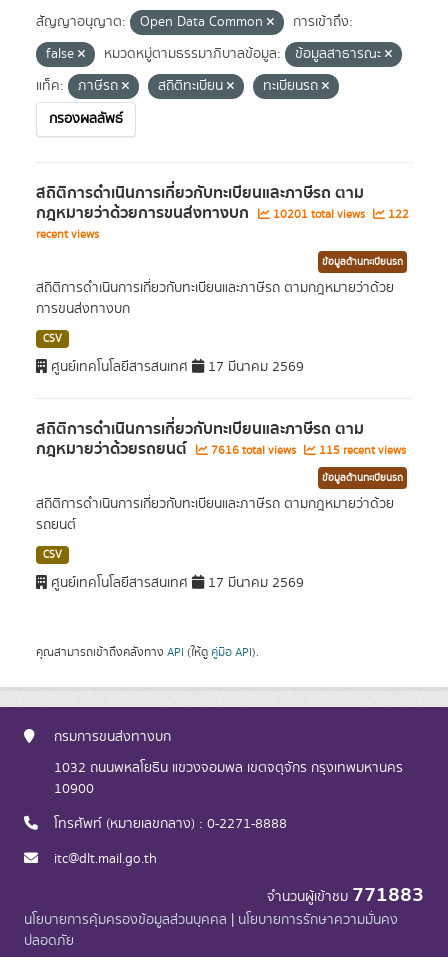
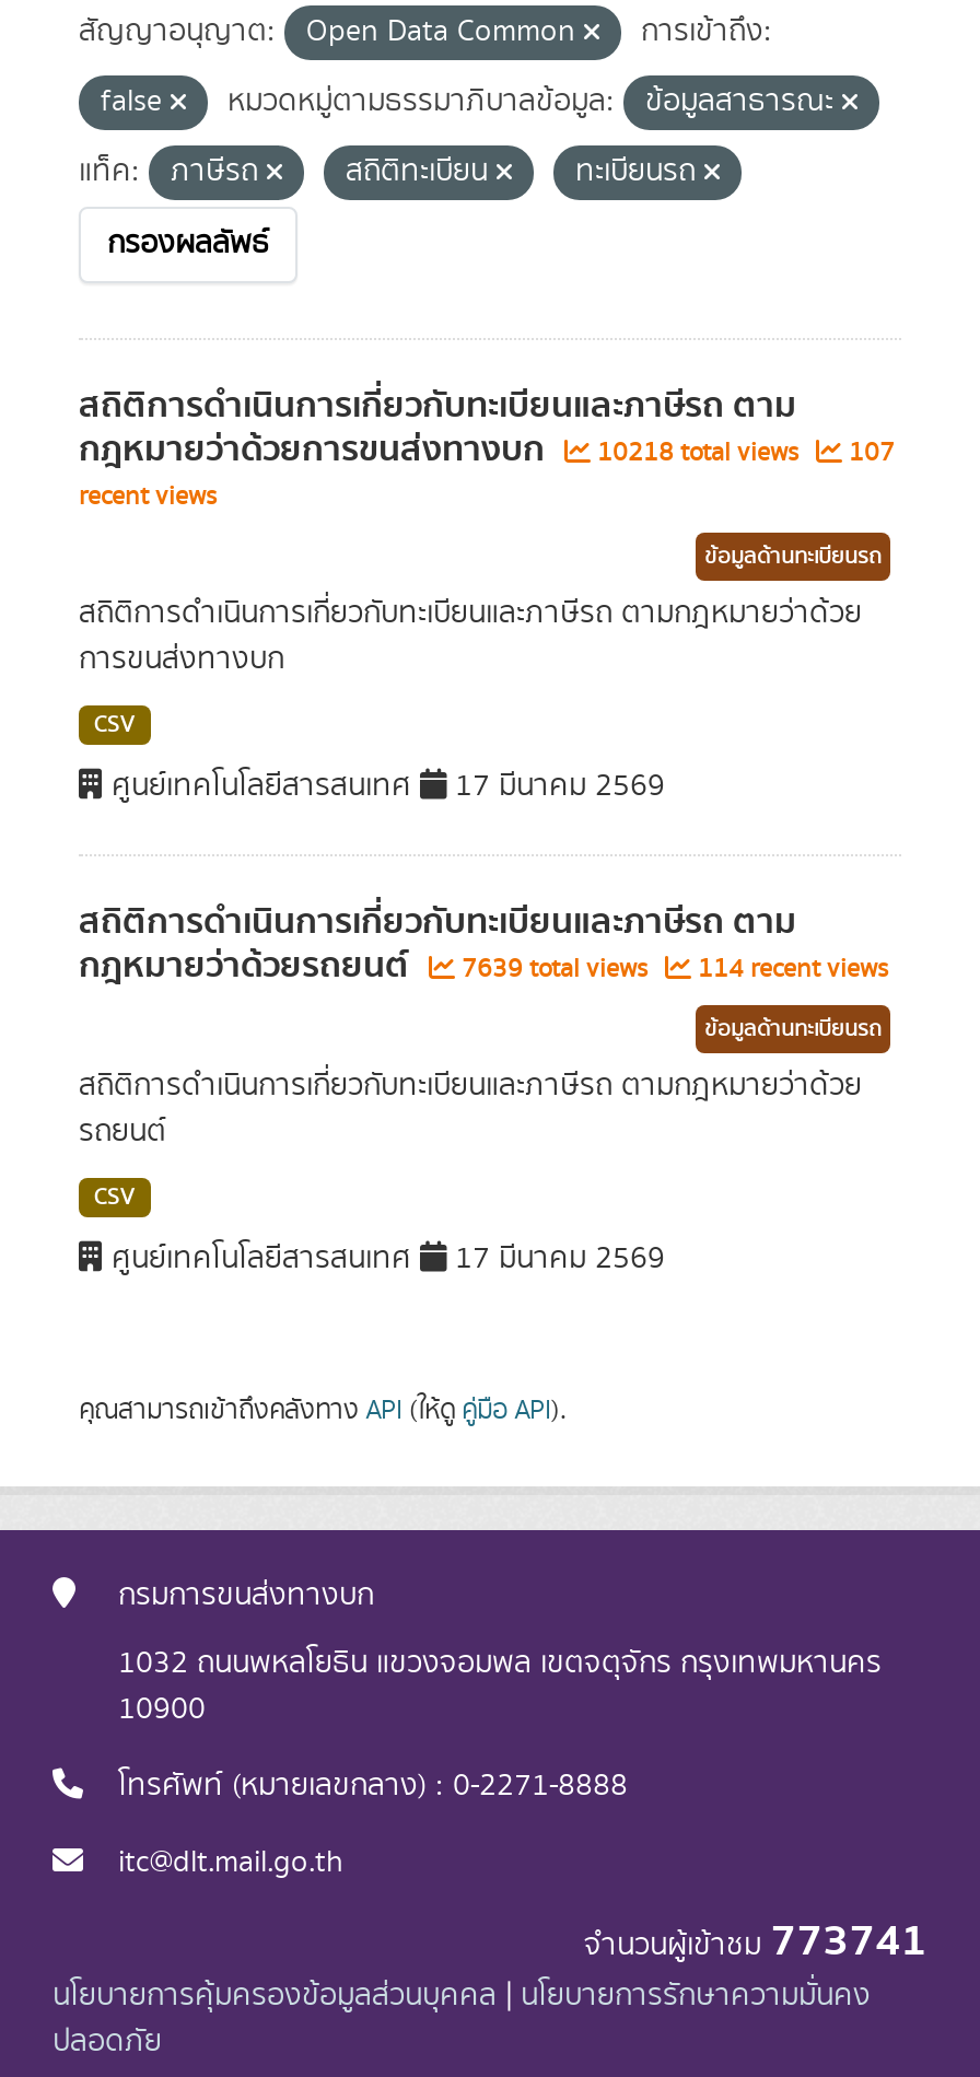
[270,206,368,223] 10201 total views -> [591,434,805,471] 10218 total views
[385,206,409,223] 122 -> [842,434,895,471] 107
[208,442,299,459] 7616 total views -> [455,950,654,988] 7639 total views
[316,442,406,459] 115 recent views -> [691,950,888,988] 114 recent views
[267,879,424,911] จำนวนผู้เข้าชม771883 -> [584,1906,927,1976] จำนวนผู้เข้าชม773741

